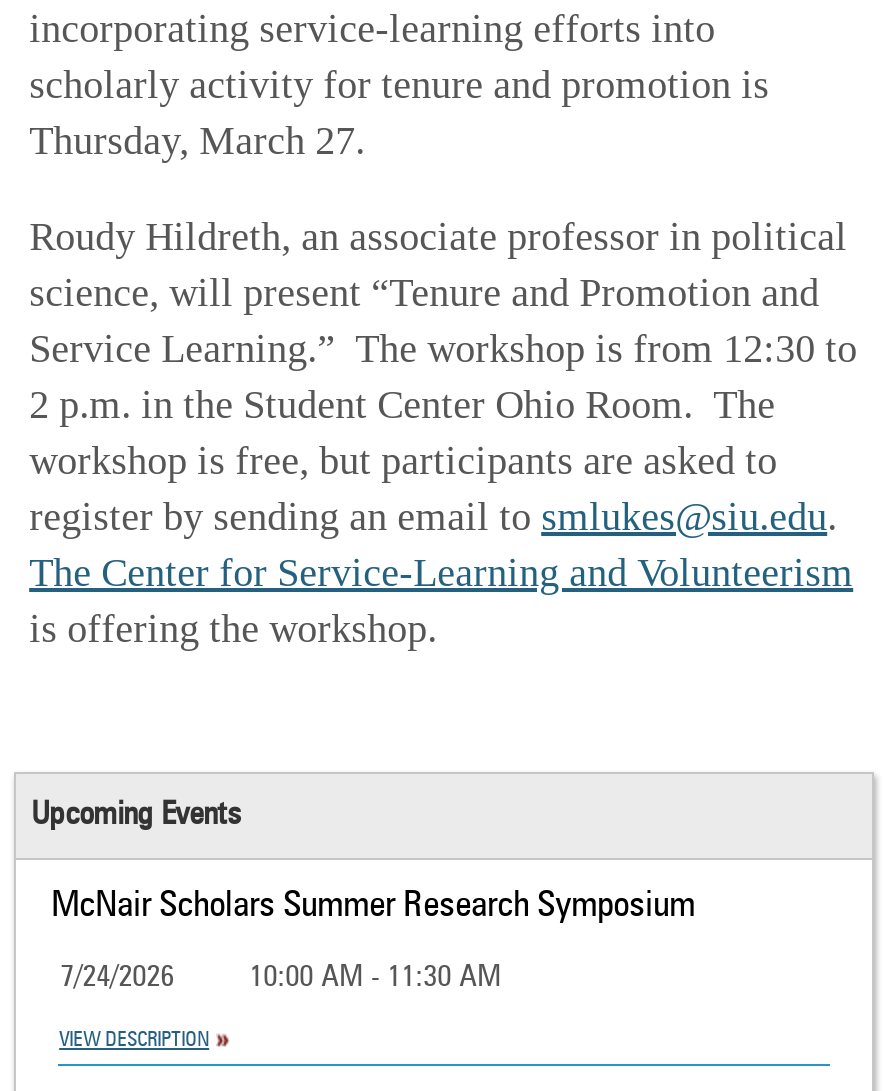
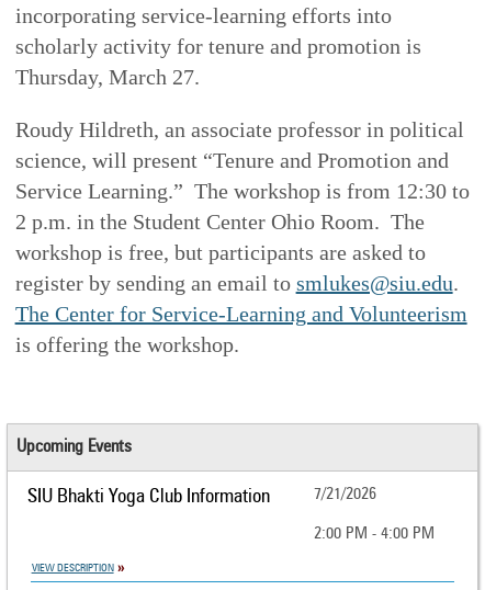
[51,888,695,924] McNair Scholars Summer Research Symposium -> [27,487,376,507] SIU Bhakti Yoga Club Information | 7/21/2026
[60,965,501,995] 7/24/2026 | 10:00 AM - 11:30 AM -> [314,527,435,543] 2:00 PM - 4:00 PM

